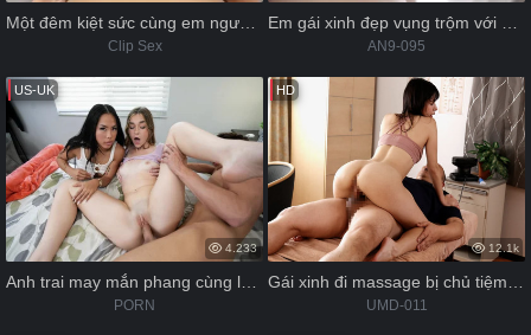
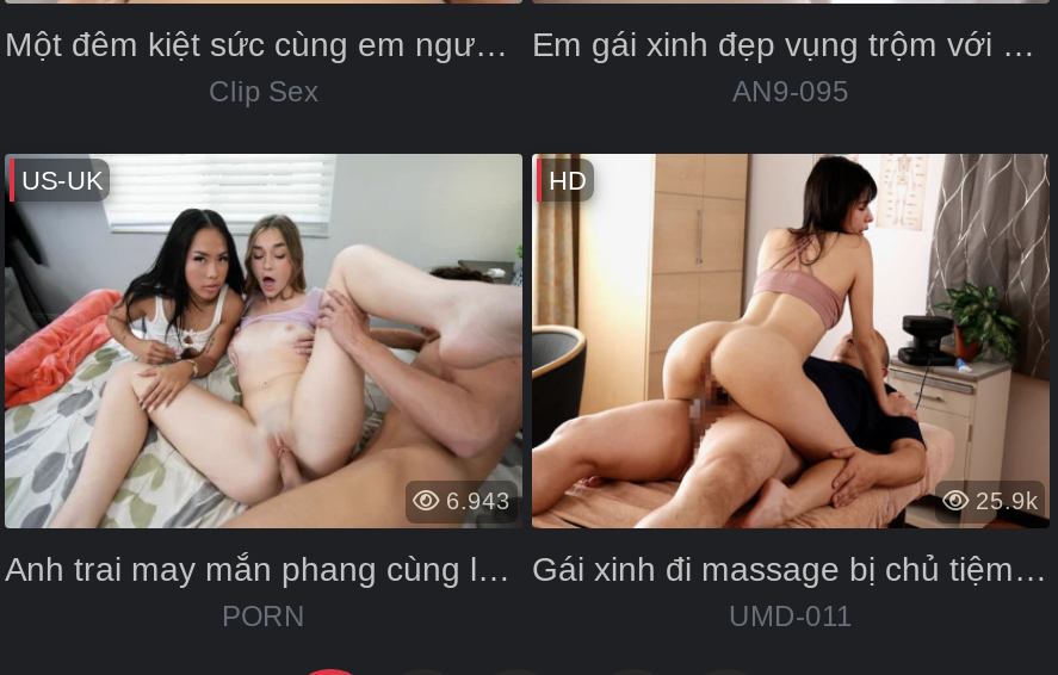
[222,242,257,255] 4.233 -> [439,487,511,514] 6.943
[485,242,519,255] 12.1k -> [969,487,1038,514] 25.9k

